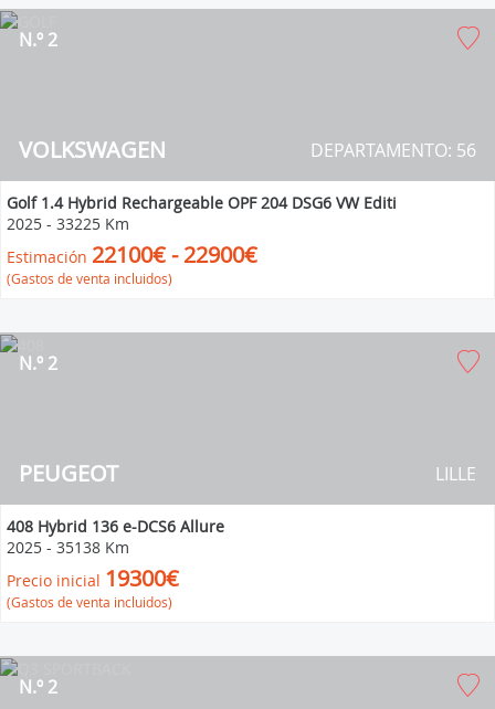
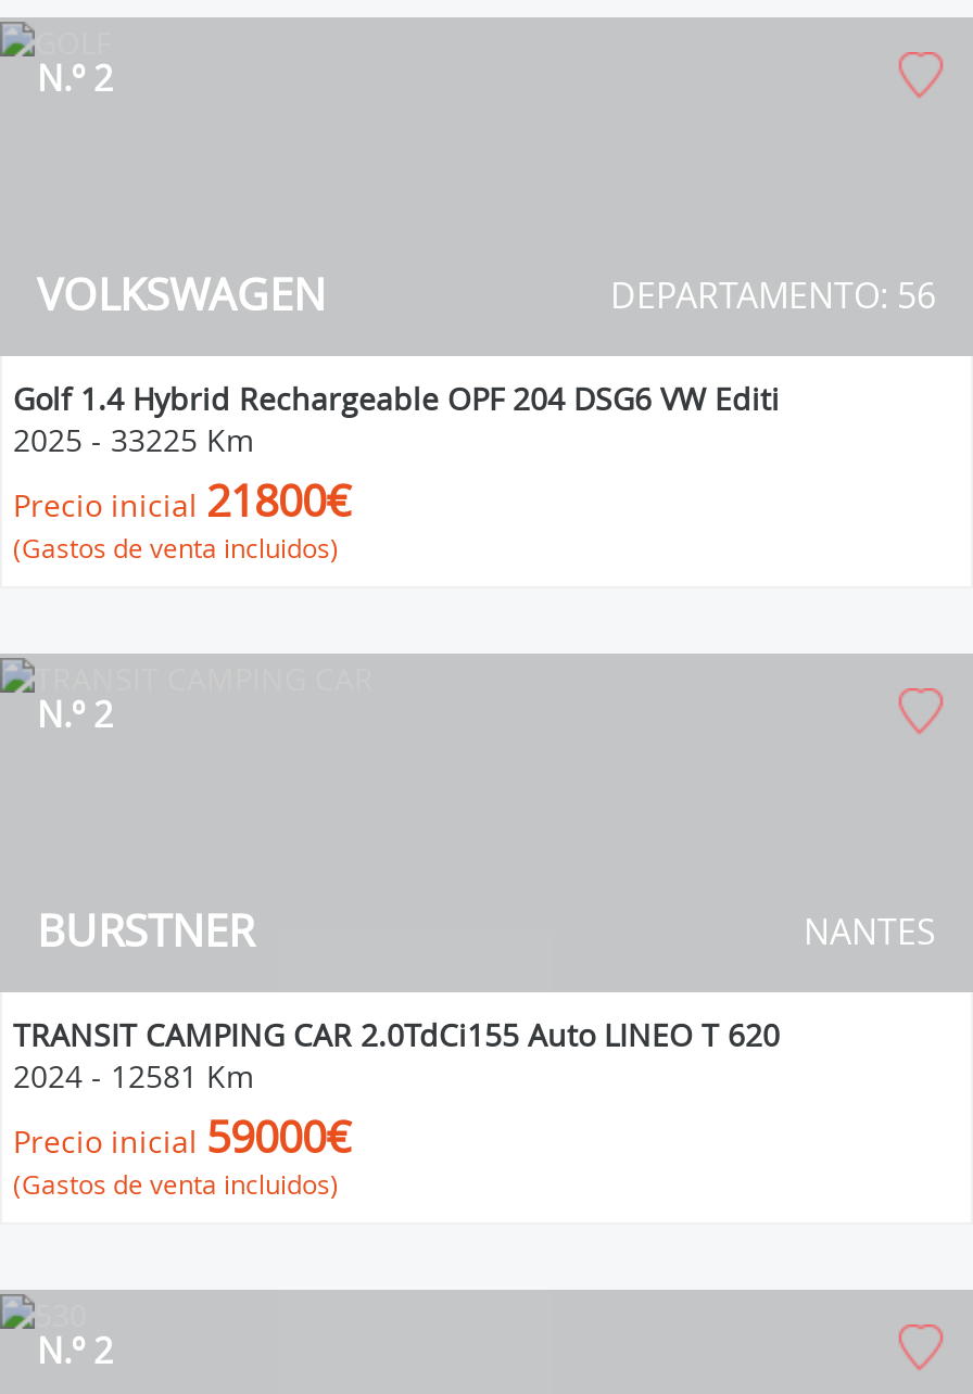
[7,240,257,269] Estimación 22100€ - 22900€ -> [13,471,352,530] Precio inicial 21800€
[19,458,118,488] PEUGEOT -> [37,901,254,960] BURSTNER
[435,462,476,486] LILLE -> [804,908,936,955] NANTES
[7,516,224,593] 408 Hybrid 136 e-DCS6 Allure | 2025 - 35138 Km | Precio inicial 19300€ -> [13,1014,780,1166] TRANSIT CAMPING CAR 2.0TdCi155 Auto LINEO T 620 | 2024 - 12581 Km | Precio inicial 59000€

